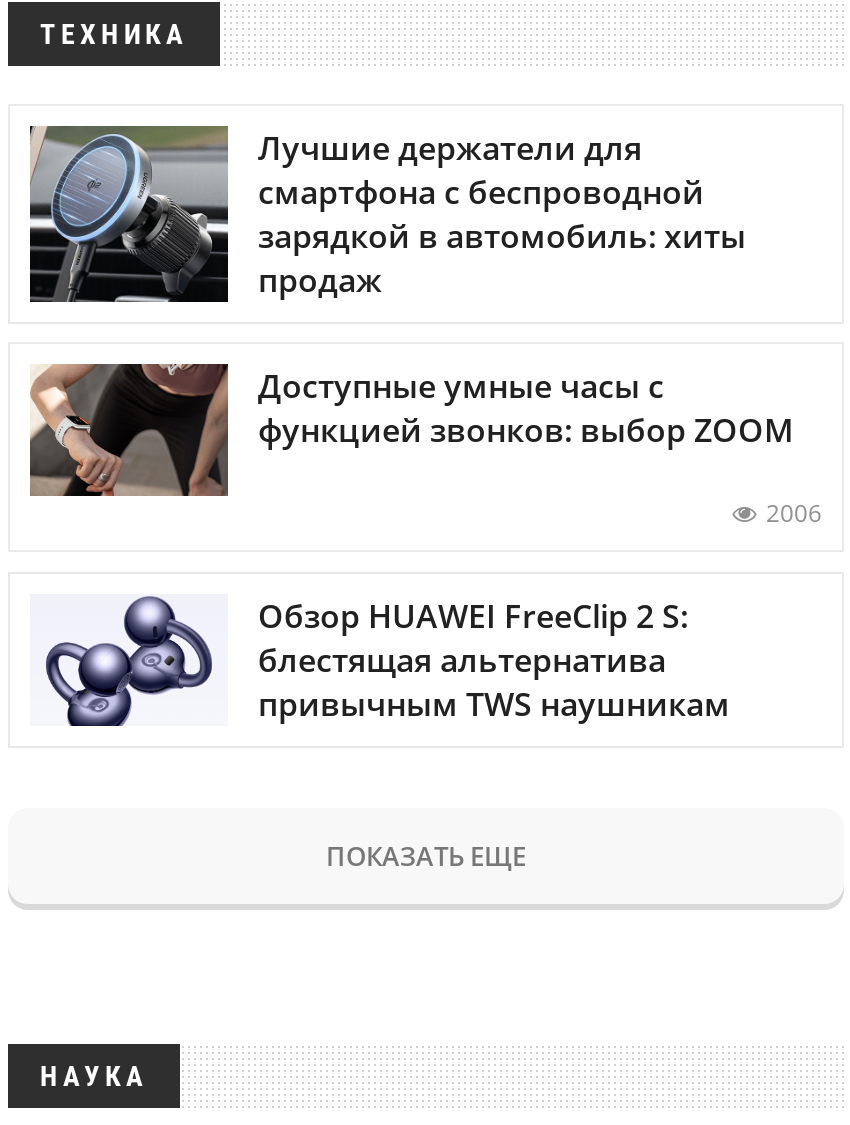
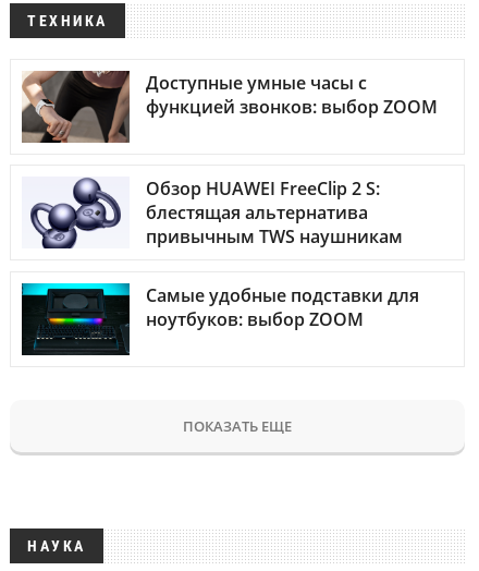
[28,124,746,304] [image] | Лучшие держатели для | смартфона с беспроводной | зарядкой в автомобиль: хиты | продаж -> none
moved [28,360,794,498] -> [21,69,438,144]: [image] | Доступные умные часы с | функцией звонков: выбор ZOOM
[766,497,822,531] 2006 -> none
moved [42,593,730,728] -> [28,177,403,251]: [image] | Обзор HUAWEI FreeClip 2 S: | блестящая альтернатива | привычным TWS наушникам
none -> [21,282,419,356] [image] | Самые удобные подставки для | ноутбуков: выбор ZOOM

